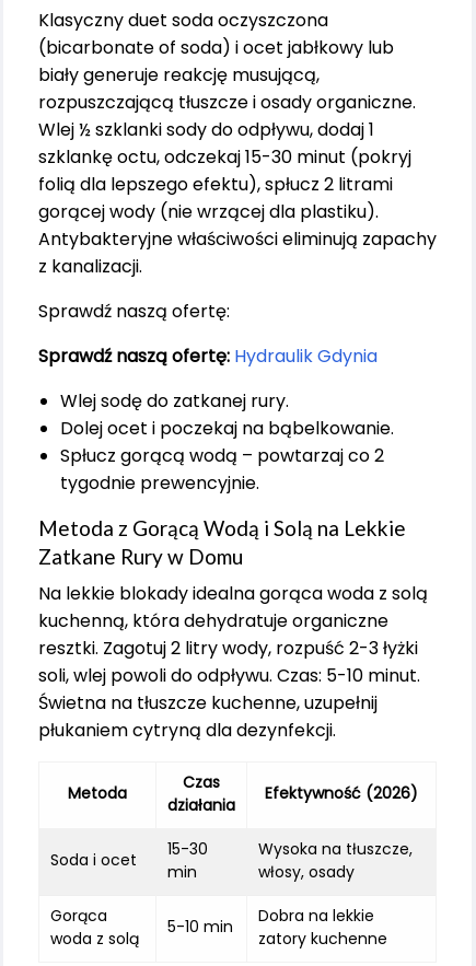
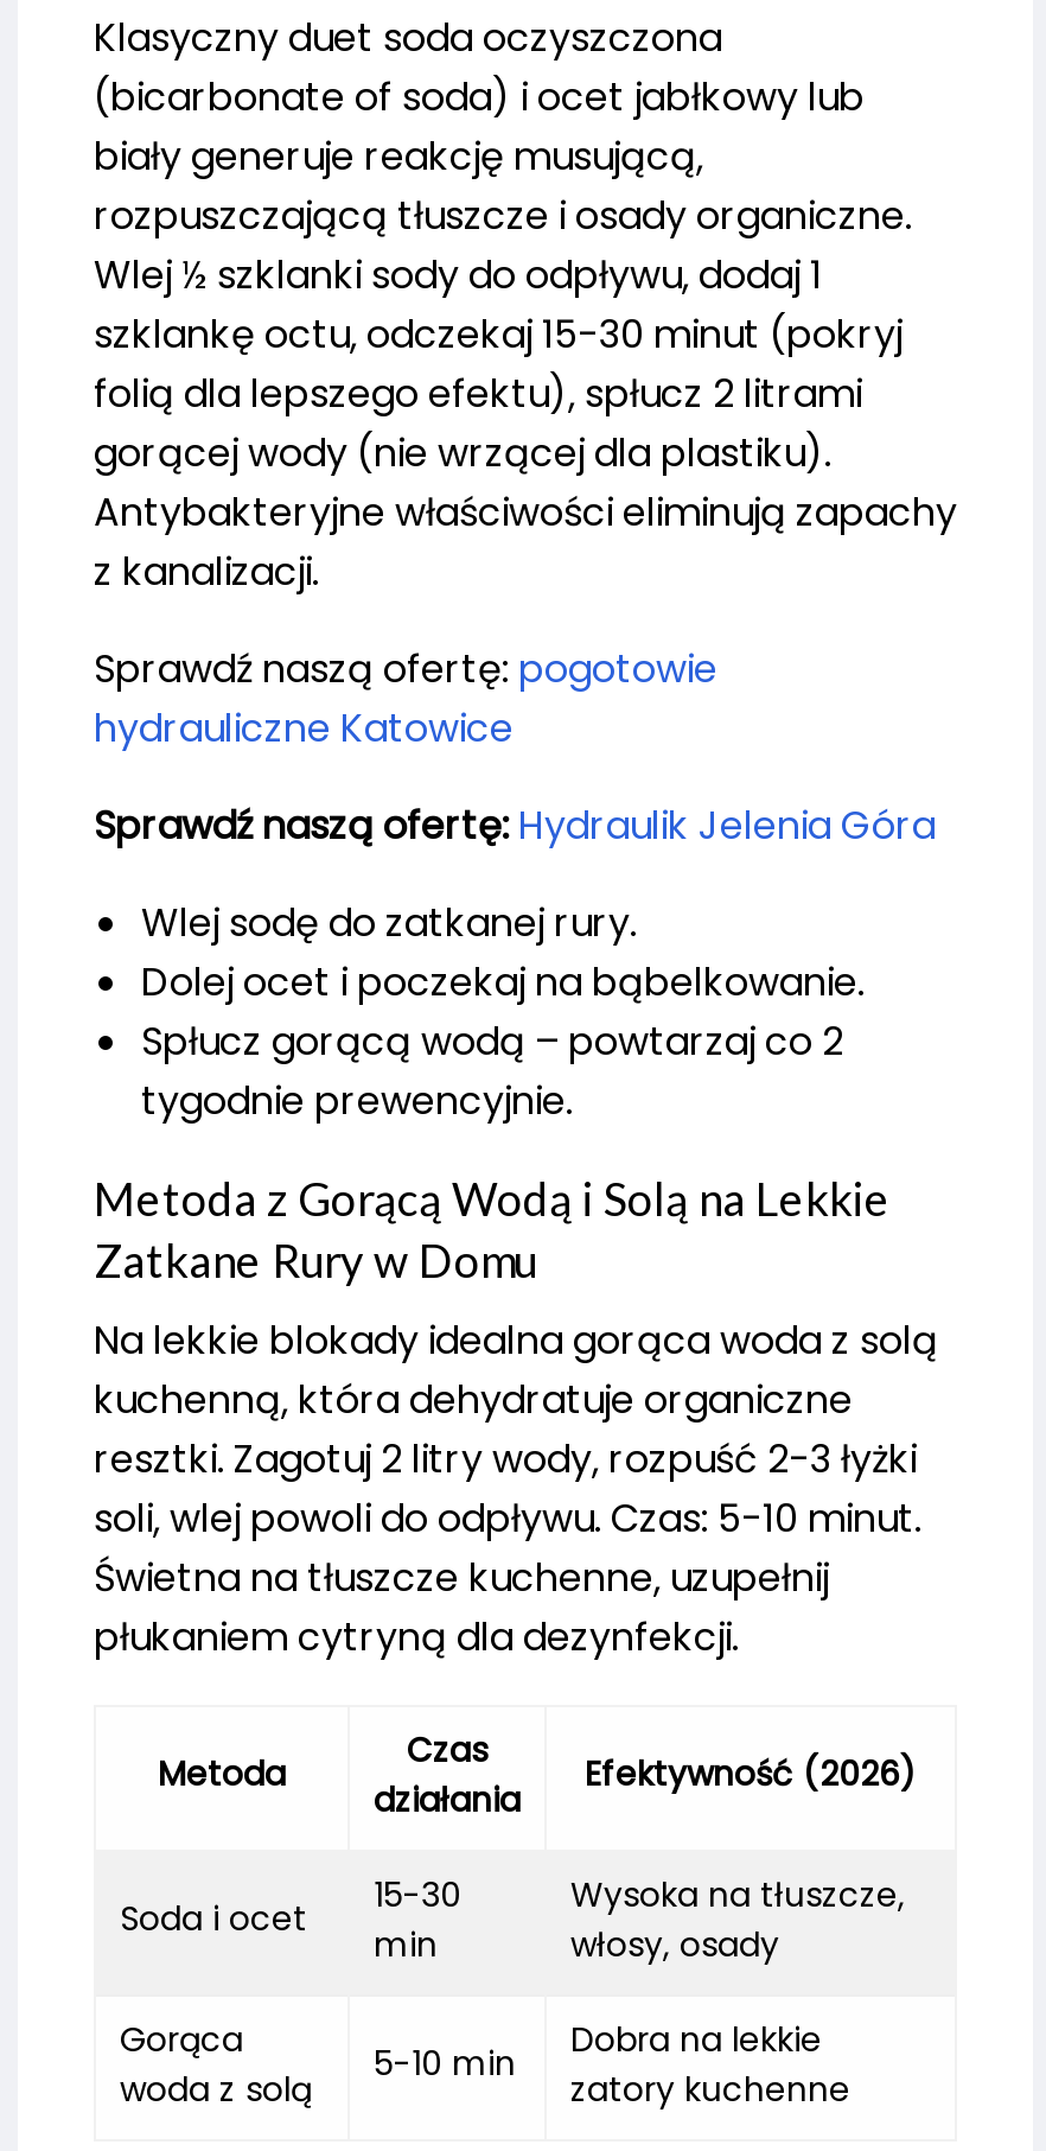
[38,298,230,323] Sprawdź naszą ofertę: -> [94,641,717,755] Sprawdź naszą ofertę: pogotowie | hydrauliczne Katowice
[38,343,378,368] Sprawdź naszą ofertę: Hydraulik Gdynia -> [94,798,936,852] Sprawdź naszą ofertę: Hydraulik Jelenia Góra

